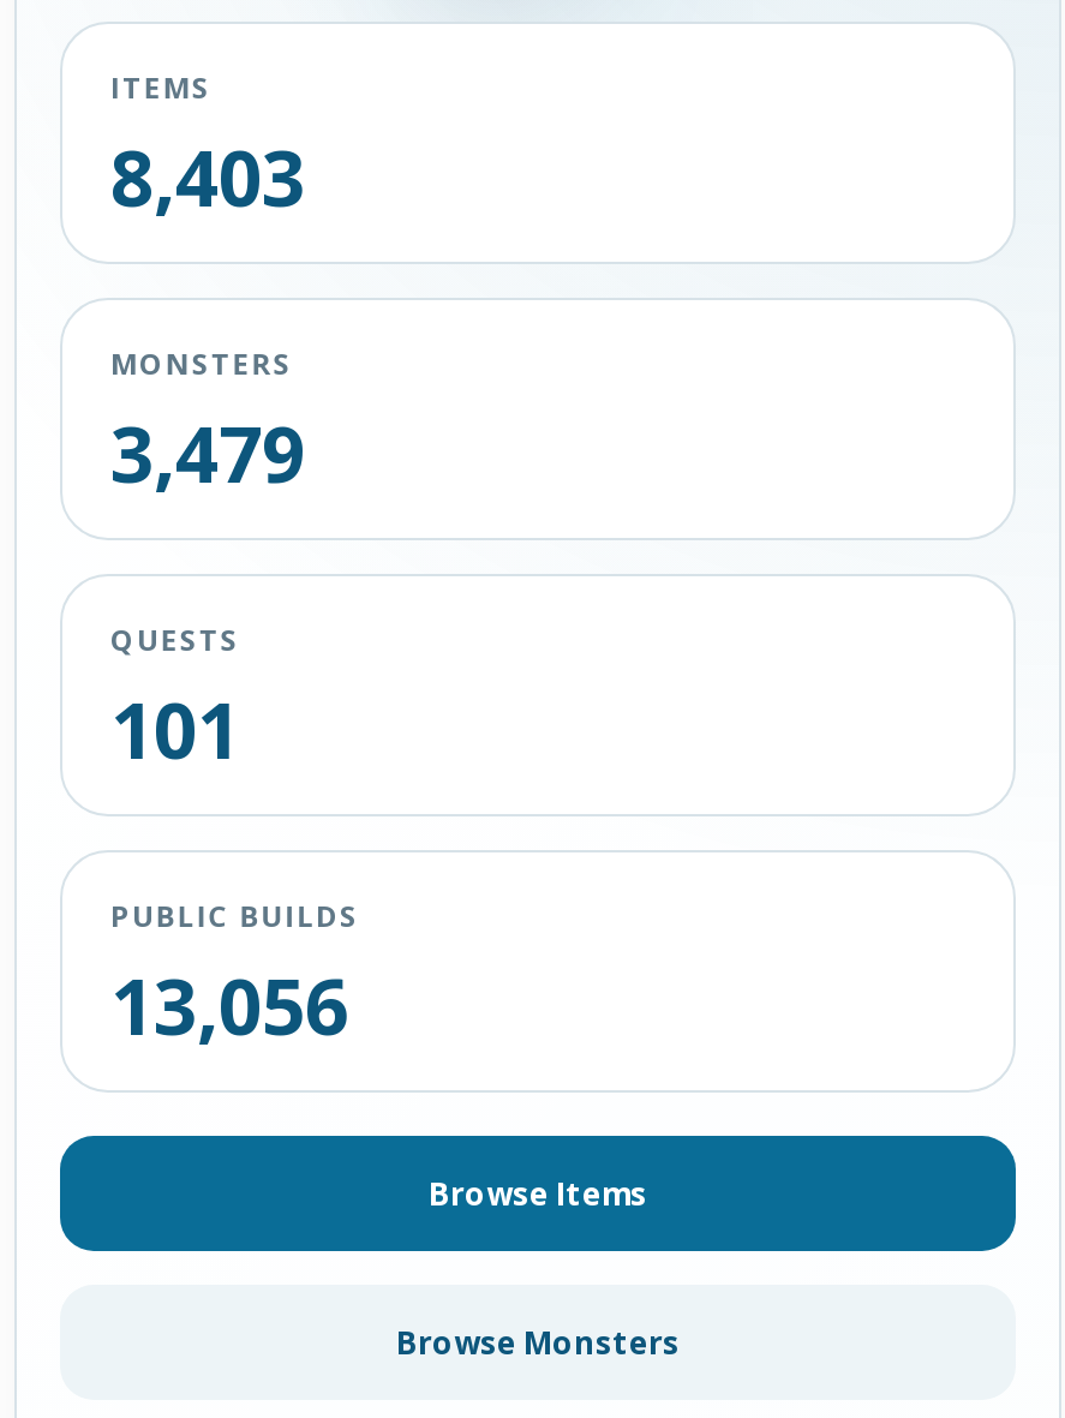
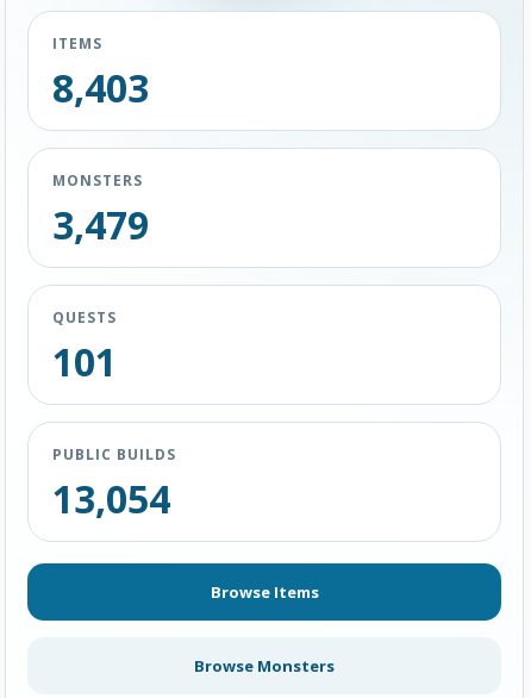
[110,953,348,1057] 13,056 -> [52,473,170,524] 13,054

